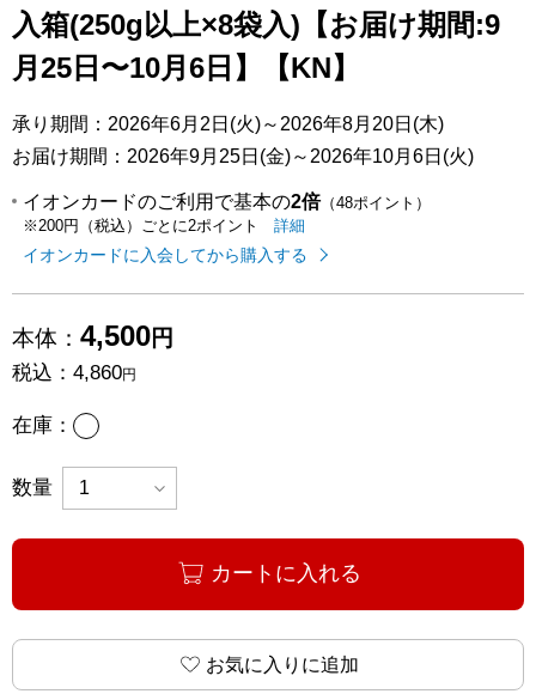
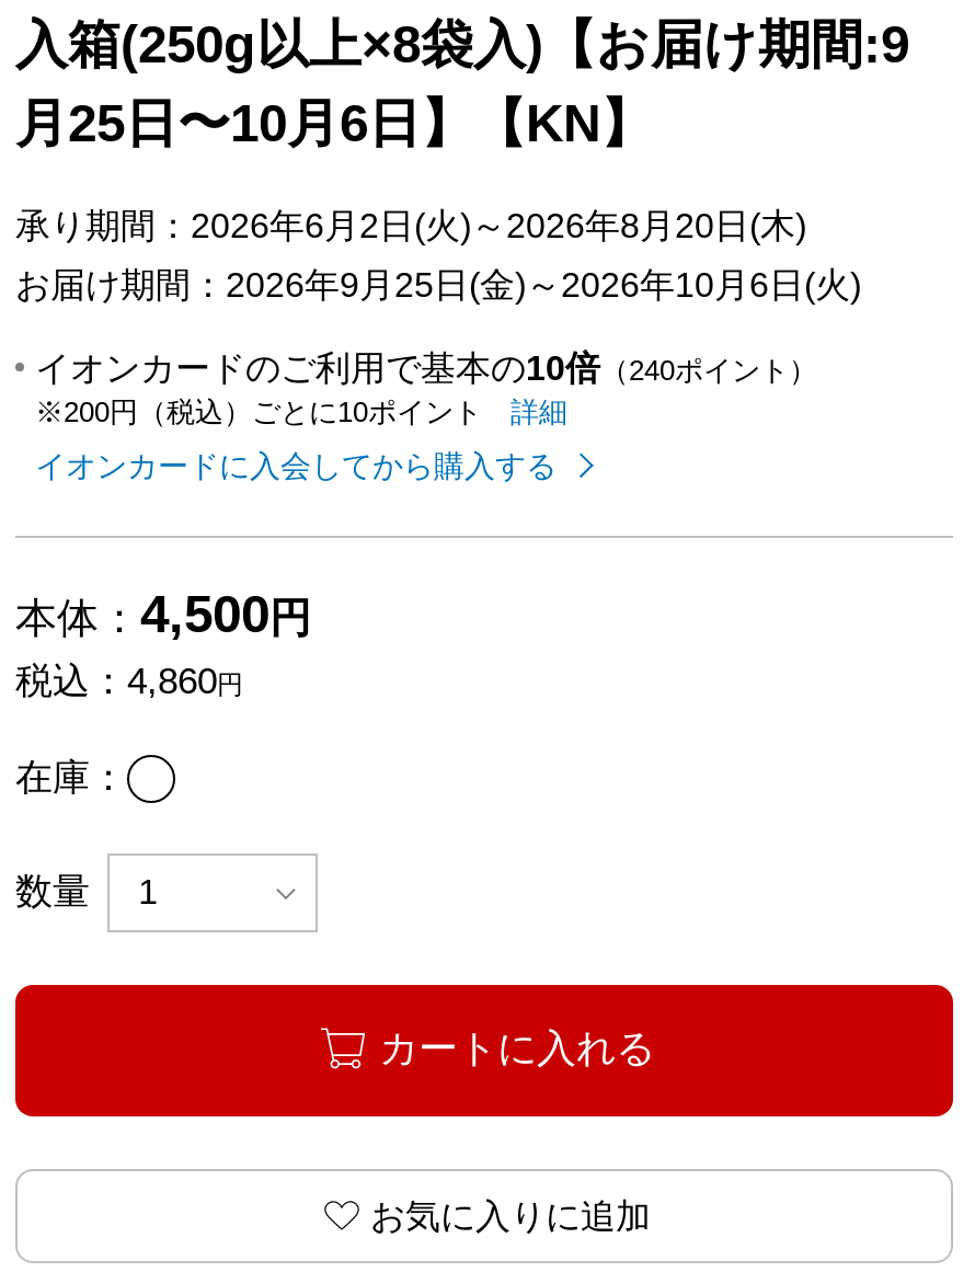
[23,192,431,212] イオンカードのご利用で基本の2倍（48ポイント） -> [35,350,817,387] イオンカードのご利用で基本の10倍（240ポイント）
[23,216,258,234] ※200円（税込）ごとに2ポイント -> [35,395,482,428] ※200円（税込）ごとに10ポイント

